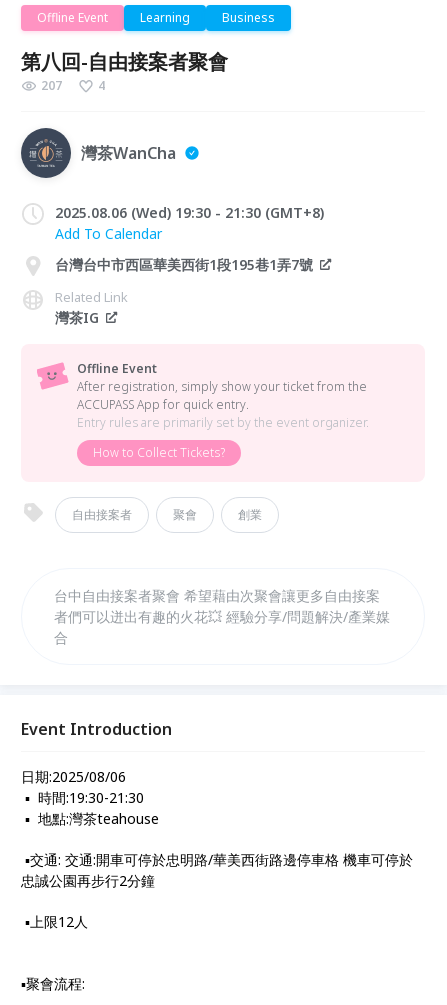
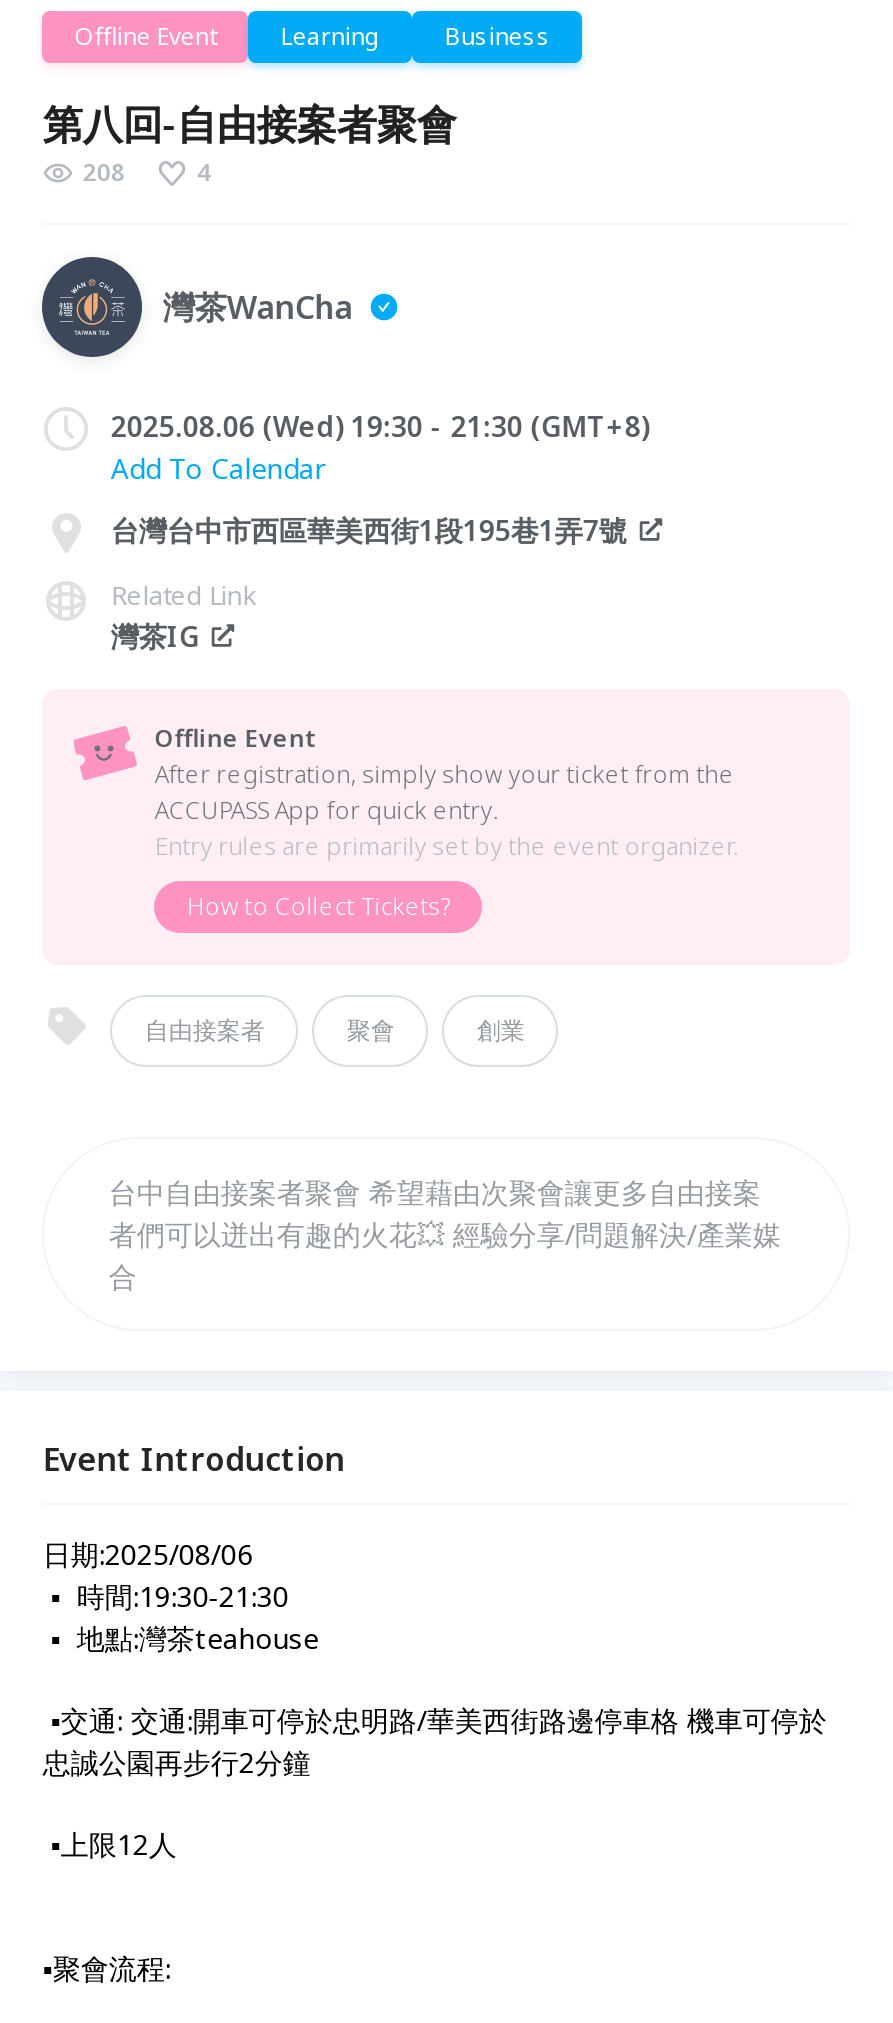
[41,77,62,94] 207 -> [83,155,125,189] 208

